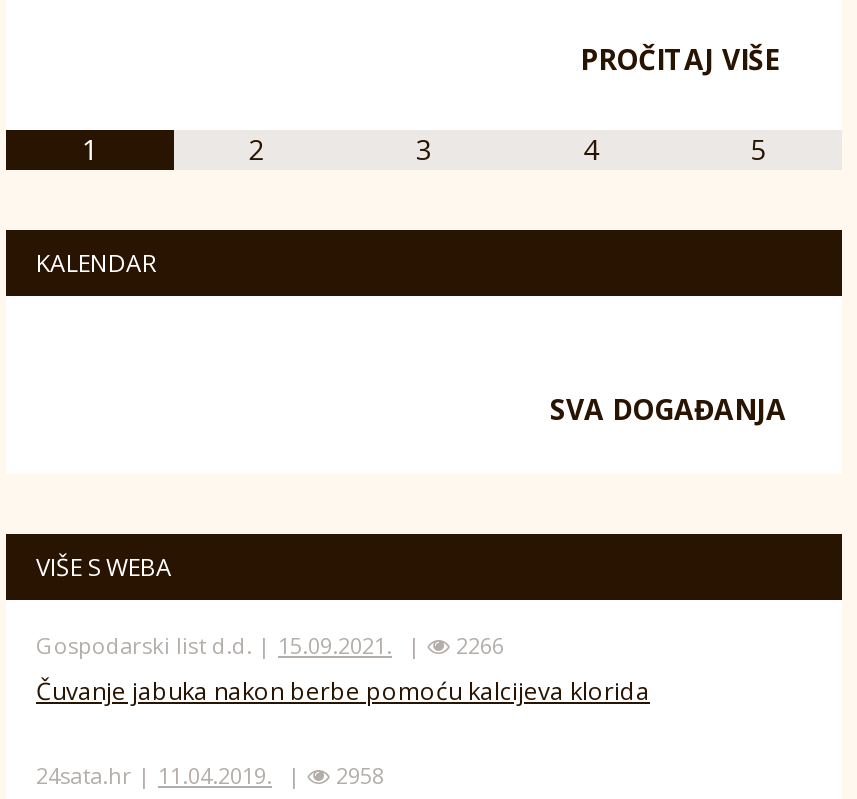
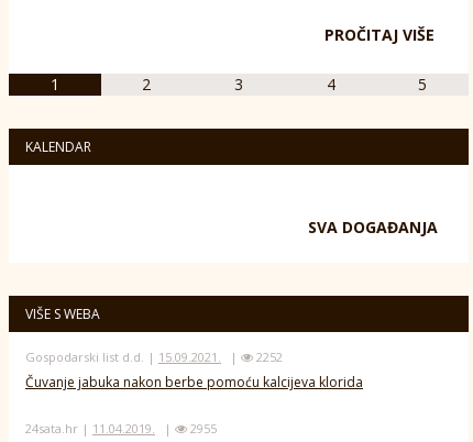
[456,630,504,660] 2266 -> [256,349,283,365] 2252
[336,760,384,790] 2958 -> [190,420,217,437] 2955

